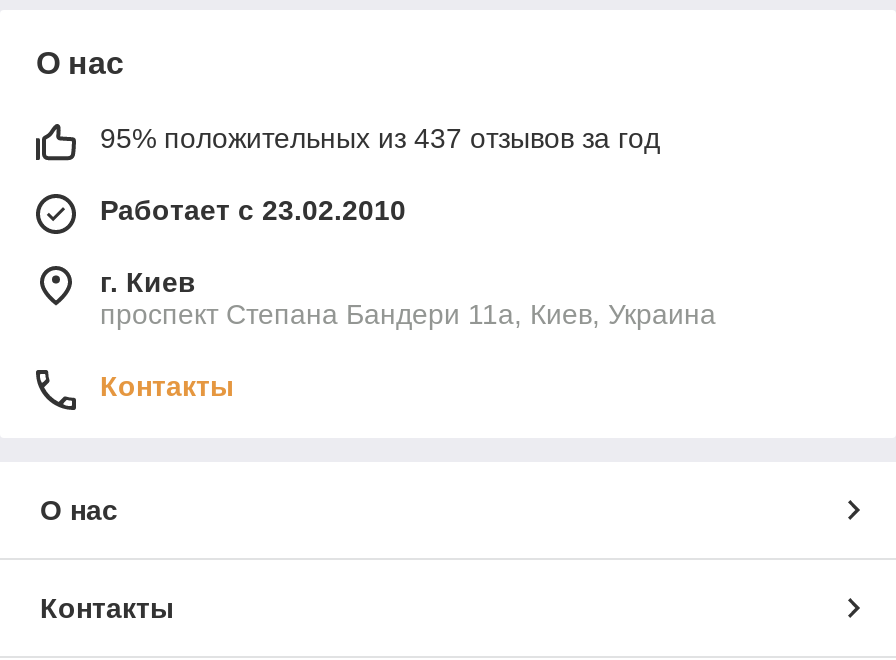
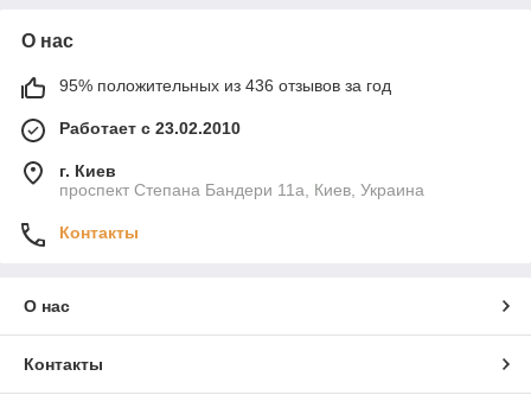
[100,122,660,154] 95% положительных из 437 отзывов за год -> [59,76,391,95] 95% положительных из 436 отзывов за год

